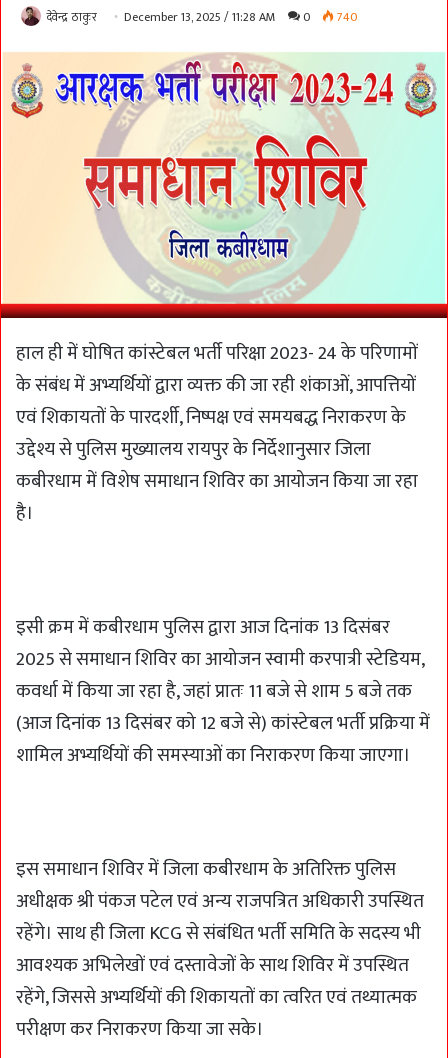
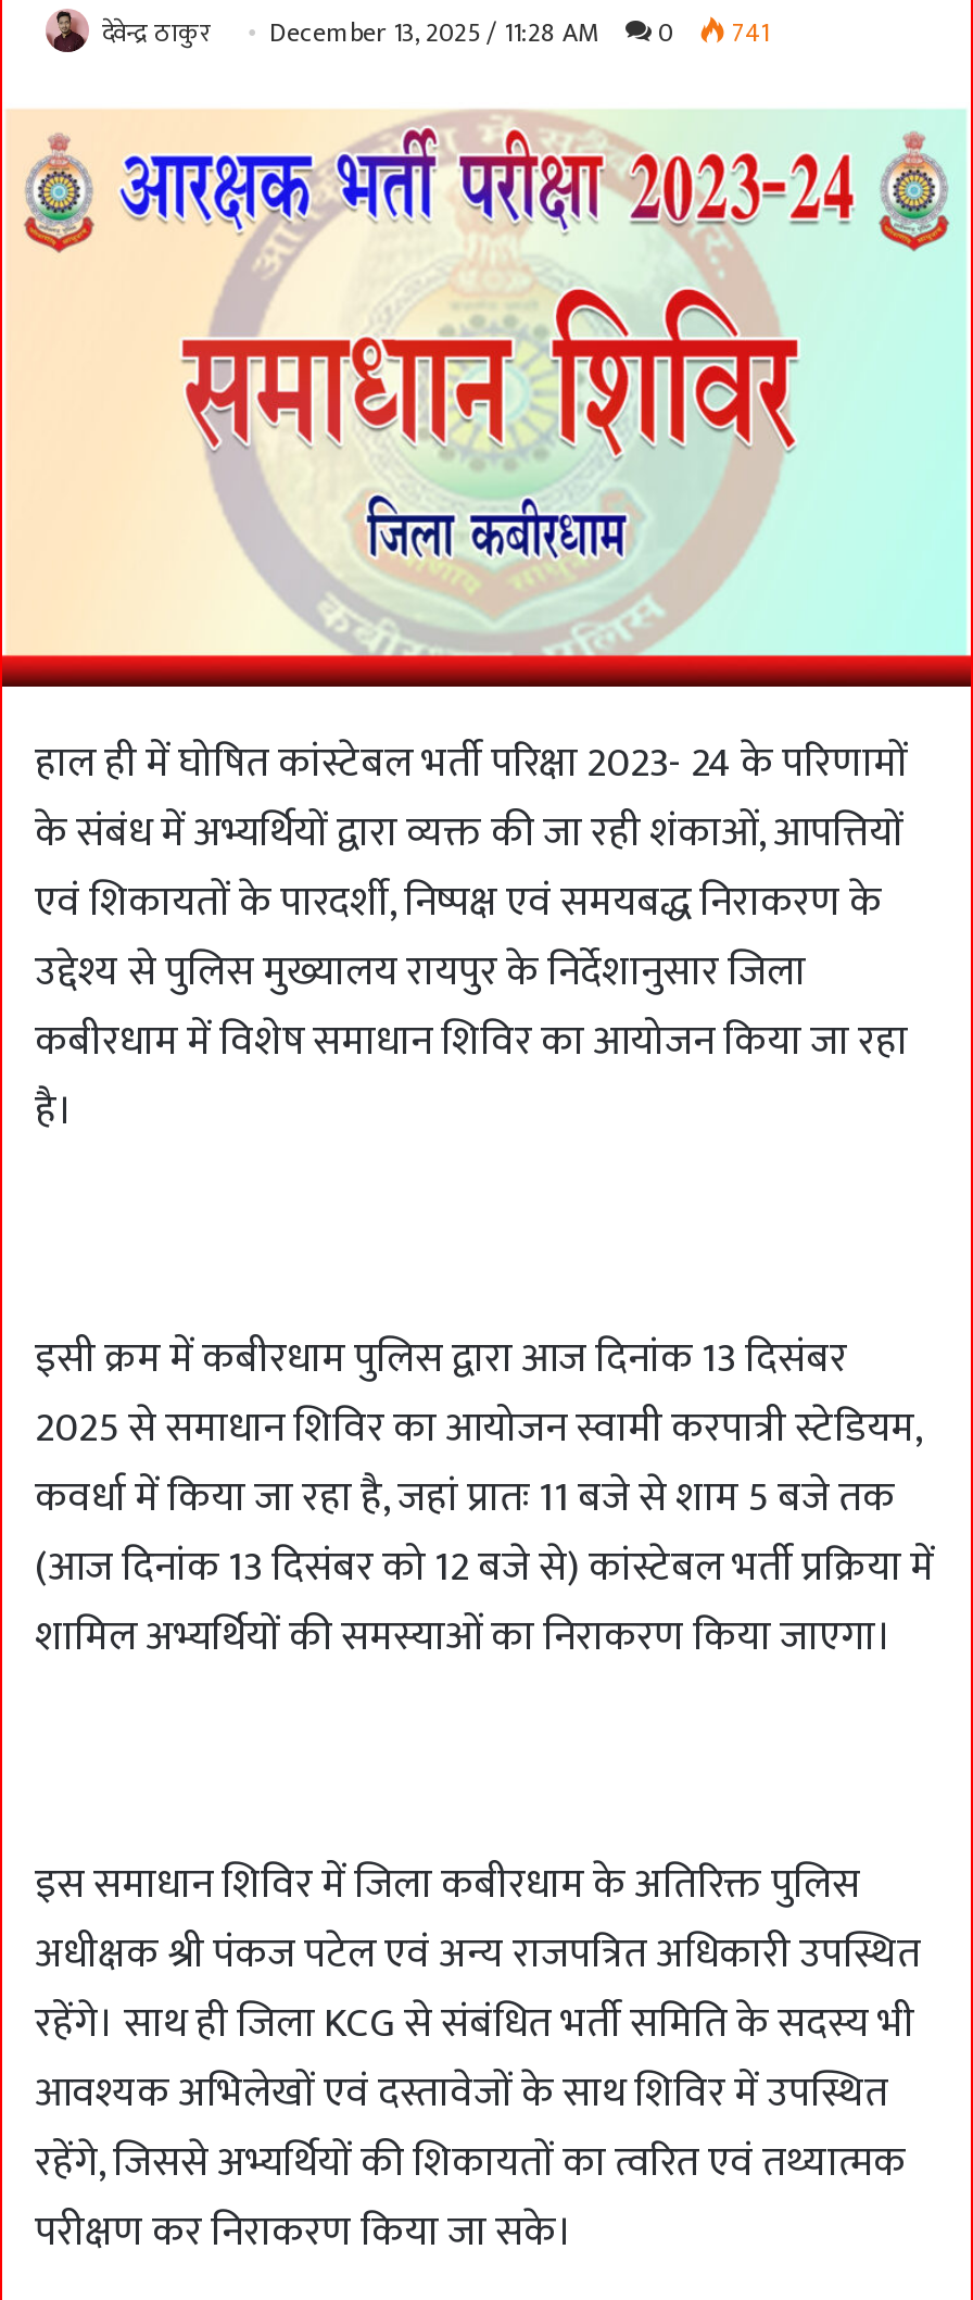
[334,7,357,27] 740 -> [725,11,769,55] 741

